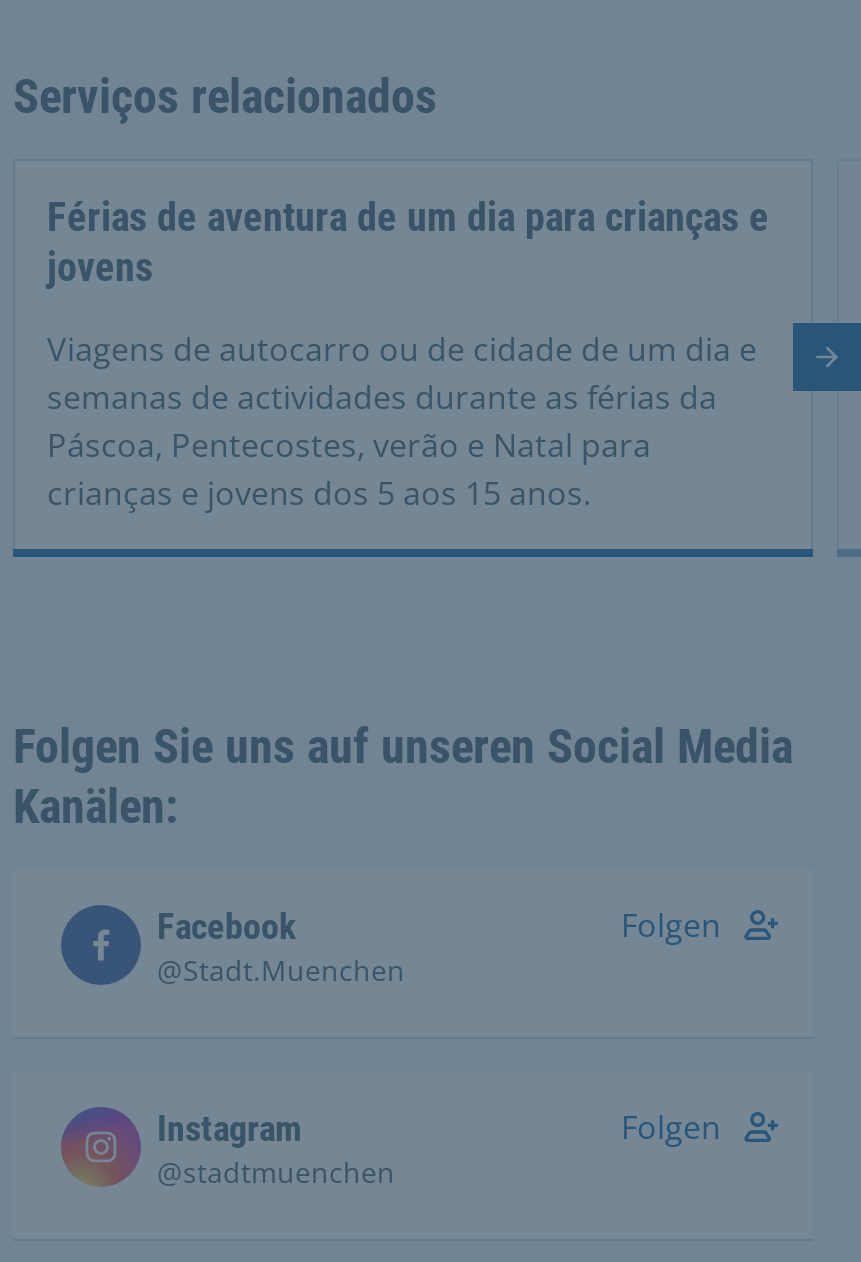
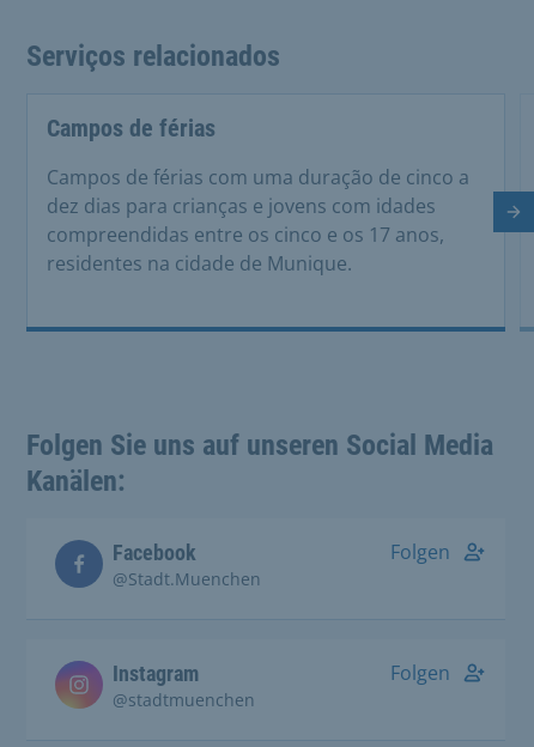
[47,192,769,290] Férias de aventura de um dia para crianças e | jovens -> [47,113,216,142] Campos de férias
[47,326,757,514] Viagens de autocarro ou de cidade de um dia e | semanas de actividades durante as férias da | Páscoa, Pentecostes, verão e Natal para | crianças e jovens dos 5 aos 15 anos. -> [47,164,469,276] Campos de férias com uma duração de cinco a | dez dias para crianças e jovens com idades | compreendidas entre os cinco e os 17 anos, | residentes na cidade de Munique.

